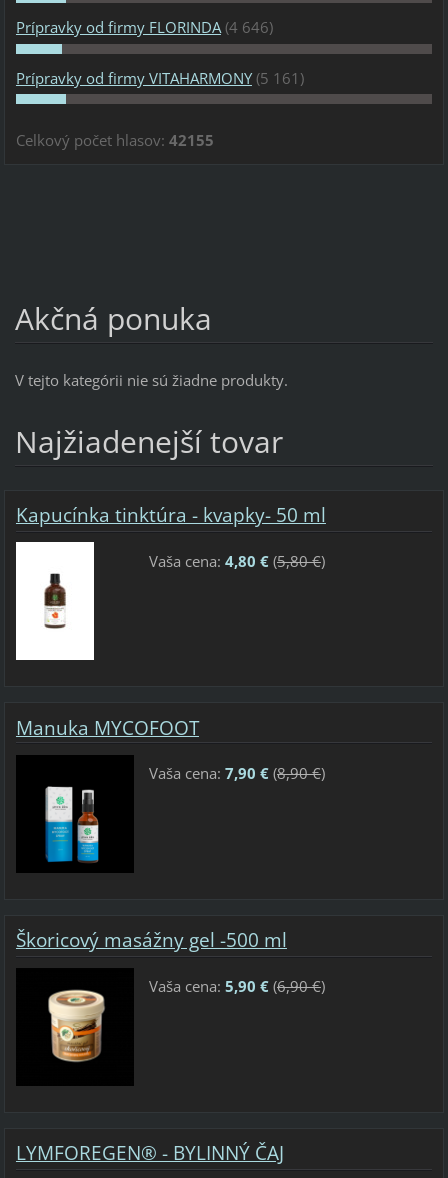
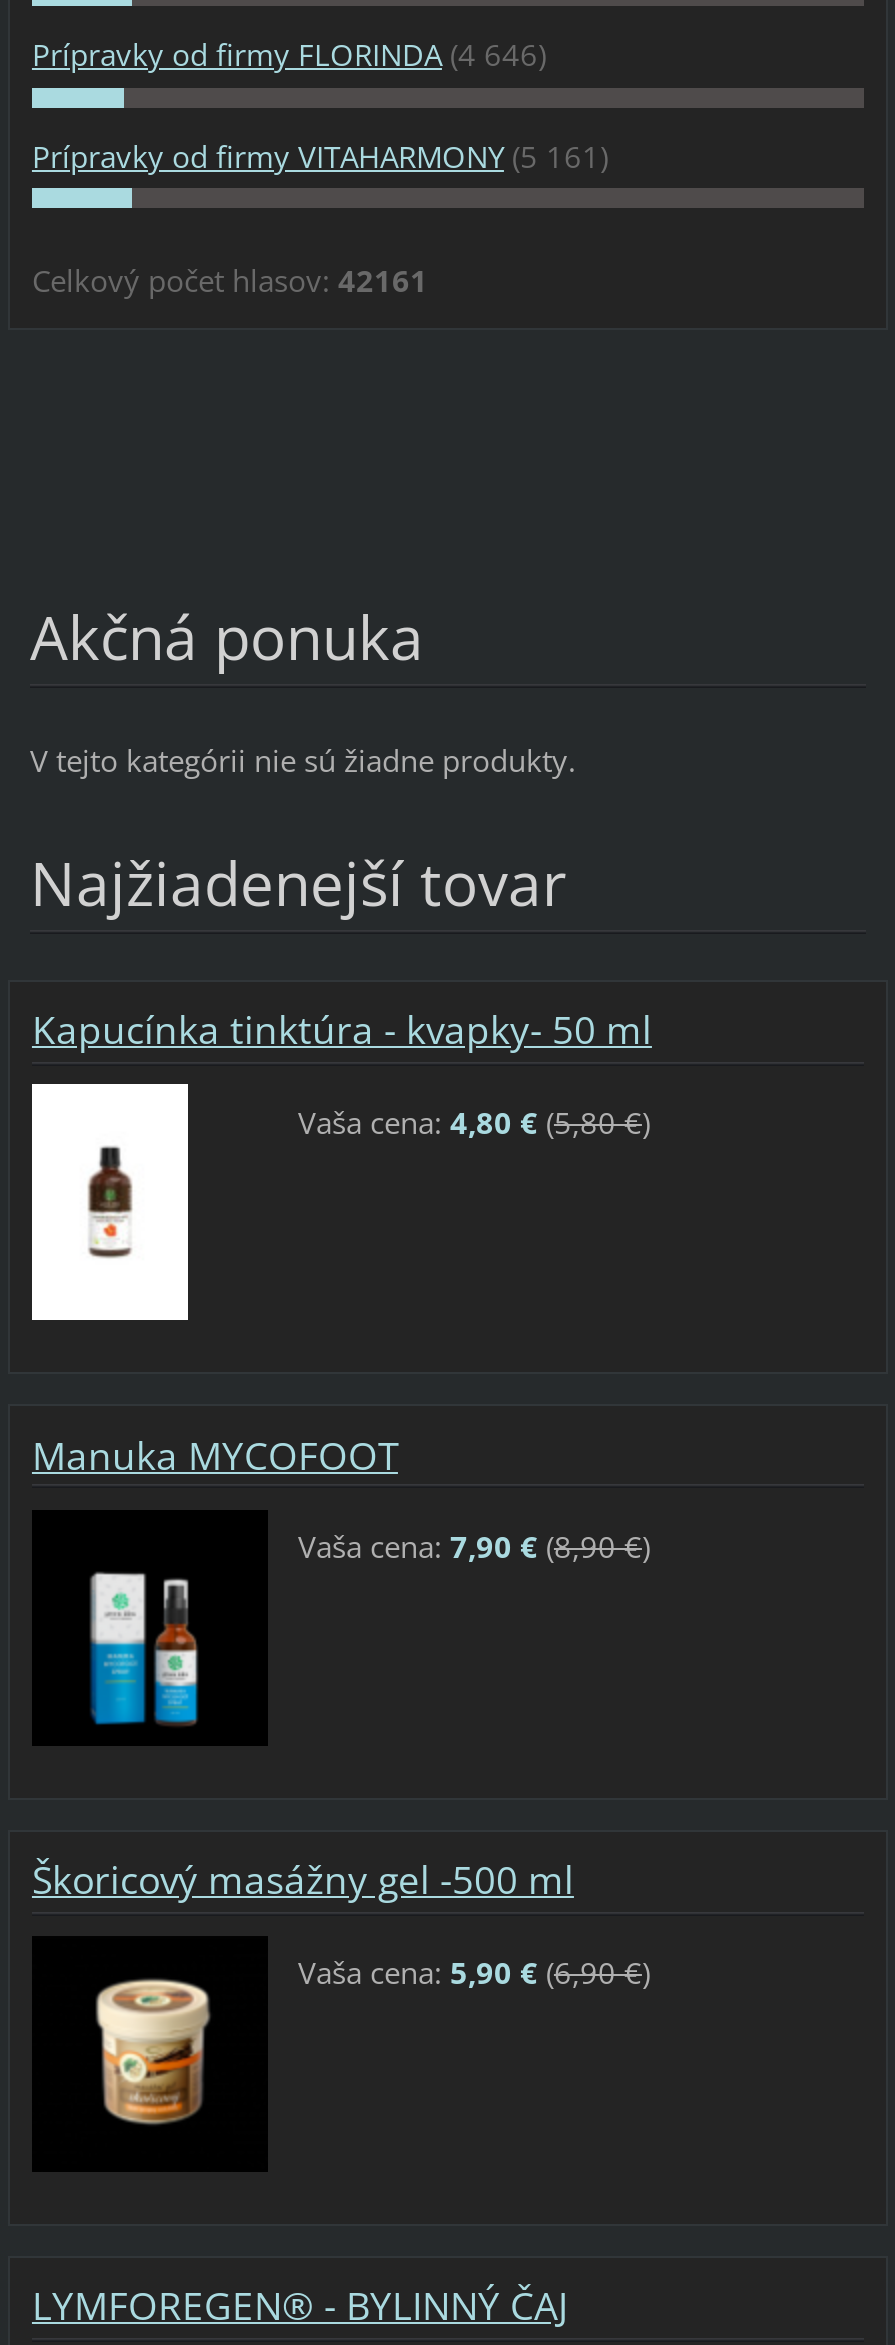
[16,130,214,150] Celkový počet hlasov: 42155 -> [32,259,428,299] Celkový počet hlasov: 42161

